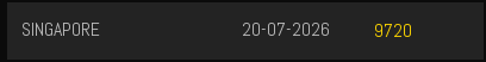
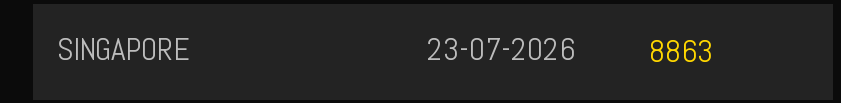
[242,18,330,42] 20-07-2026 -> [427,30,575,70] 23-07-2026
[374,19,412,42] 9720 -> [649,31,713,71] 8863

